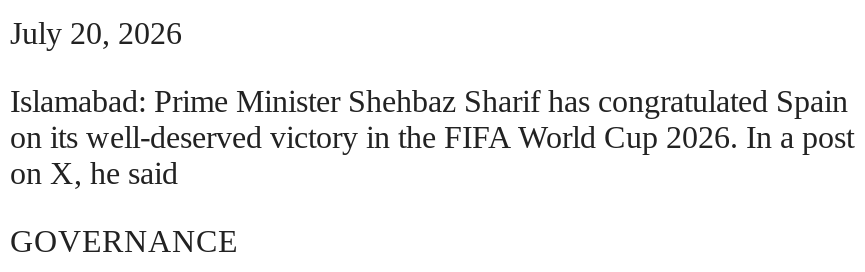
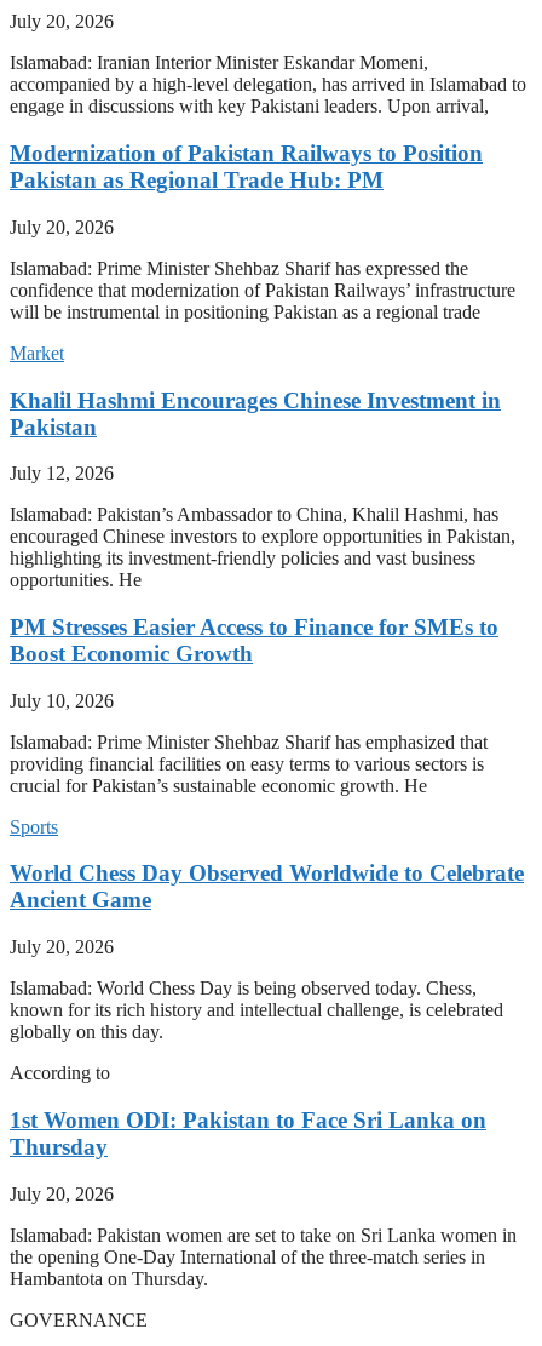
[10,83,854,189] Islamabad: Prime Minister Shehbaz Sharif has congratulated Spain | on its well-deserved victory in the FIFA World Cup 2026. In a post | on X, he said -> [10,53,526,1289] Islamabad: Iranian Interior Minister Eskandar Momeni, | accompanied by a high-level delegation, has arrived in Islamabad to | engage in discussions with key Pakistani leaders. Upon arrival, | Modernization of Pakistan Railways to Position | Pakistan as Regional Trade Hub: PM | July 20, 2026 | Islamabad: Prime Minister Shehbaz Sharif has expressed the | confidence that modernization of Pakistan Railways’ infrastructure | will be instrumental in positioning Pakistan as a regional trade | Market | Khalil Hashmi Encourages Chinese Investment in | Pakistan | July 12, 2026 | Islamabad: Pakistan’s Ambassador to China, Khalil Hashmi, has | encouraged Chinese investors to explore opportunities in Pakistan, | highlighting its investment-friendly policies and vast business | opportunities. He | PM Stresses Easier Access to Finance for SMEs to | Boost Economic Growth | July 10, 2026 | Islamabad: Prime Minister Shehbaz Sharif has emphasized that | providing financial facilities on easy terms to various sectors is | crucial for Pakistan’s sustainable economic growth. He | Sports | World Chess Day Observed Worldwide to Celebrate | Ancient Game | July 20, 2026 | Islamabad: World Chess Day is being observed today. Chess, | known for its rich history and intellectual challenge, is celebrated | globally on this day. | According to | 1st Women ODI: Pakistan to Face Sri Lanka on | Thursday | July 20, 2026 | Islamabad: Pakistan women are set to take on Sri Lanka women in | the opening One-Day International of the three-match series in | Hambantota on Thursday.

